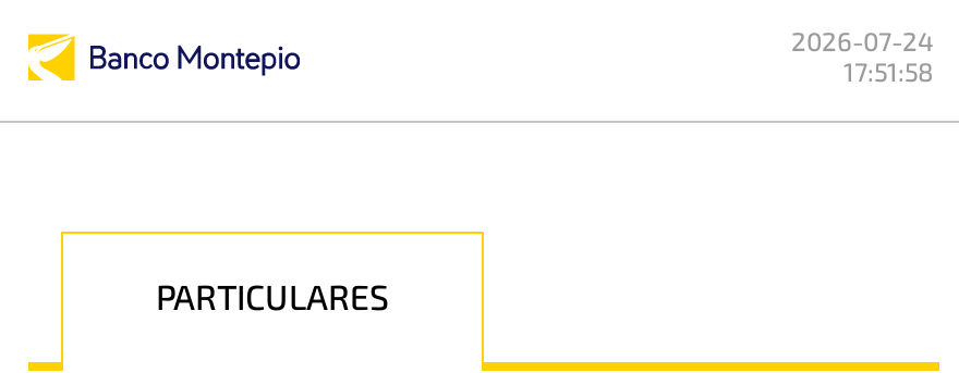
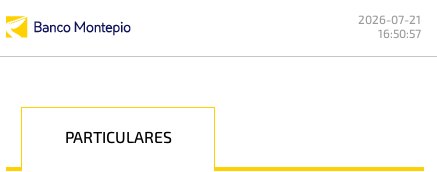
[791,25,933,55] 2026-07-24 -> [358,12,421,26] 2026-07-21
[843,55,933,86] 17:51:58 -> [378,26,421,40] 16:50:57

